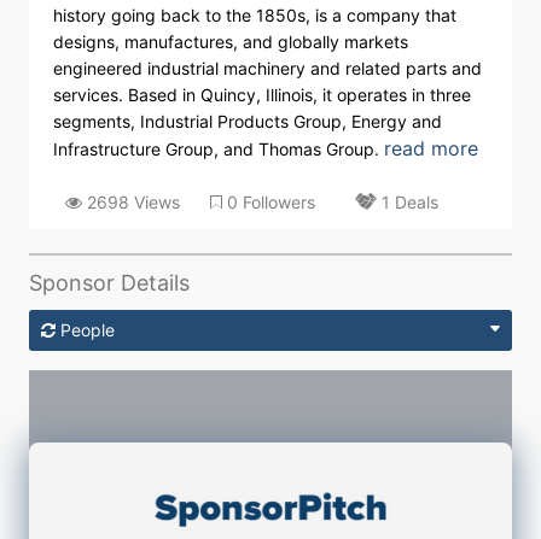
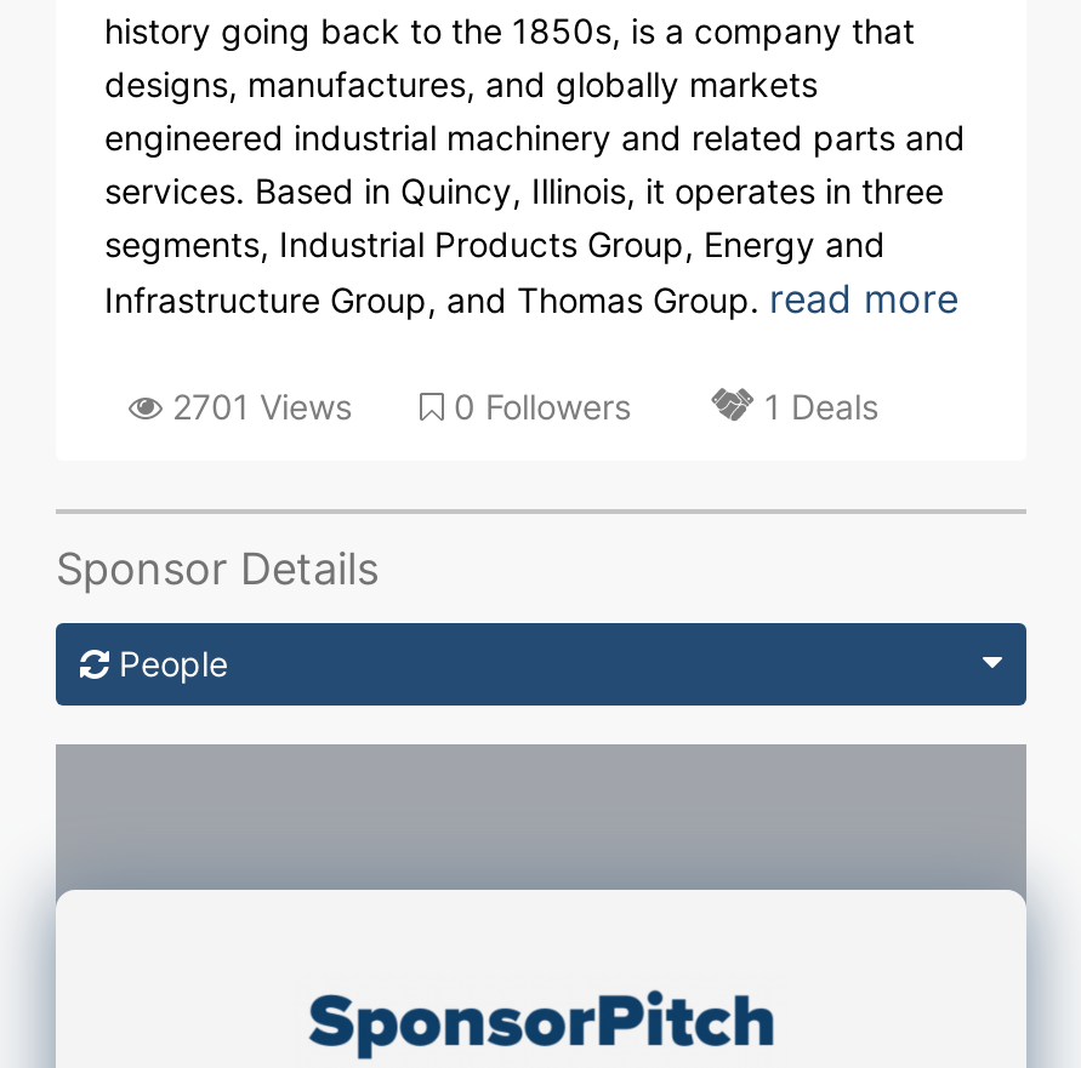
[82,192,180,212] 2698 Views -> [163,385,352,427] 2701 Views

